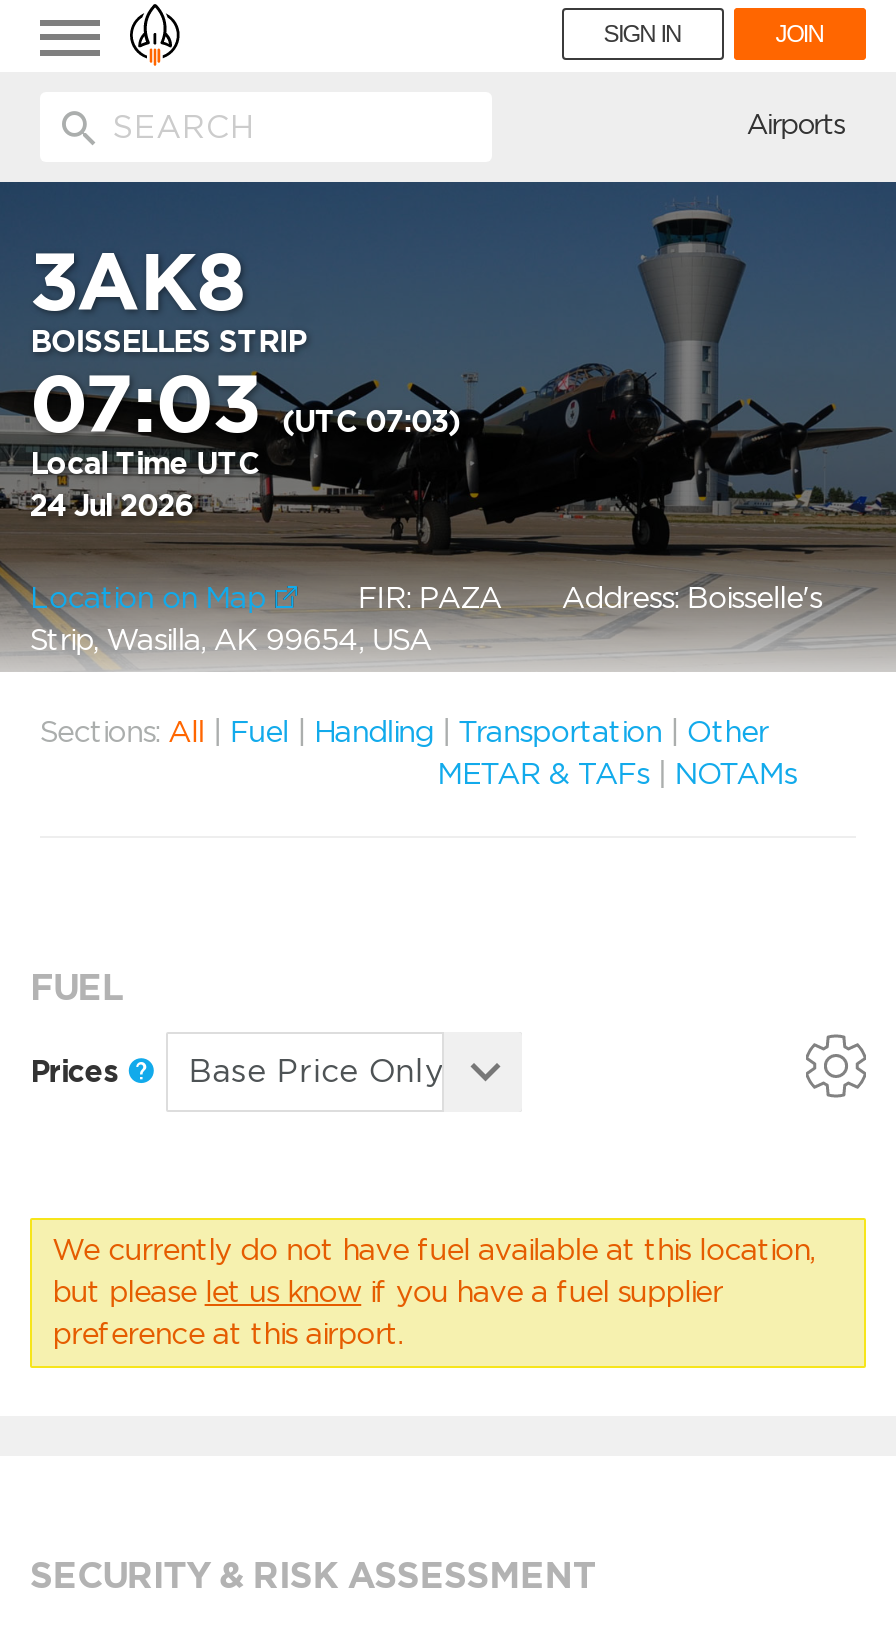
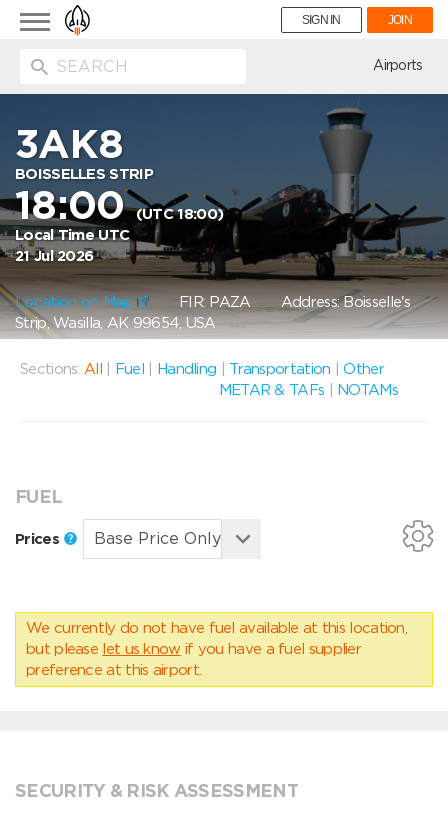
[30,356,460,452] 07:03 (UTC 07:03) -> [15,181,223,229] 18:00 (UTC 18:00)
[30,488,193,524] 24 Jul 2026 -> [15,247,93,265] 21 Jul 2026

